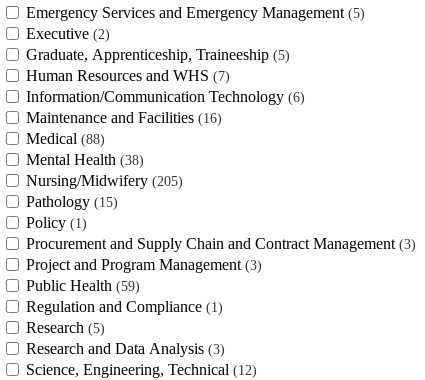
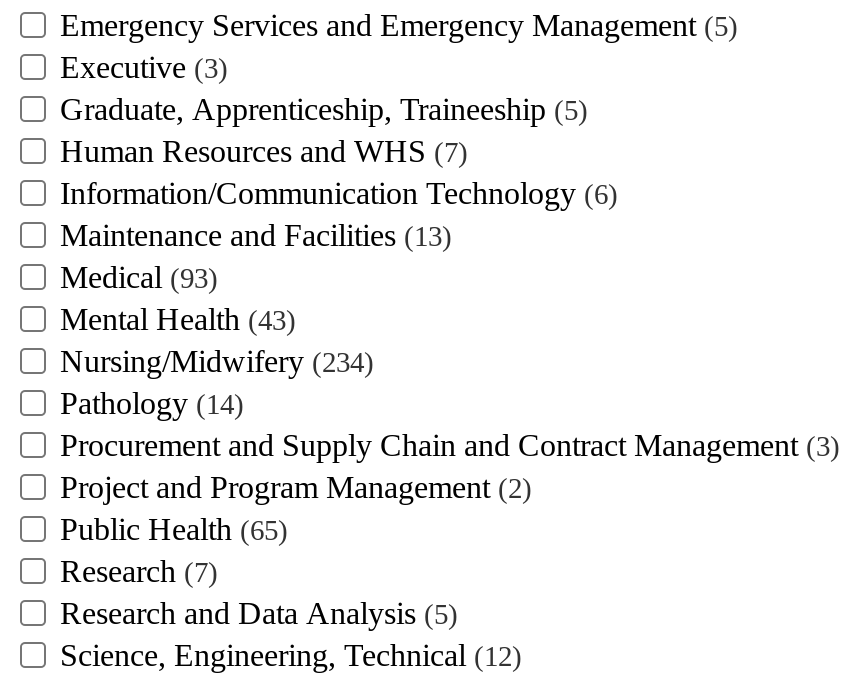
[26,25,105,42] Executive 2 -> [60,49,218,83] Executive 3
[26,109,217,231] Maintenance and Facilities 16 | Medical 88 | Mental Health 38 | Nursing/Midwifery 205 | Pathology 15 | Policy 1 -> [60,217,442,419] Maintenance and Facilities 13 | Medical 93 | Mental Health 43 | Nursing/Midwifery 234 | Pathology 14
[26,256,257,357] Project and Program Management 3 | Public Health 59 | Regulation and Compliance 1 | Research 5 | Research and Data Analysis 3 -> [60,469,522,629] Project and Program Management 2 | Public Health 65 | Research 7 | Research and Data Analysis 5

